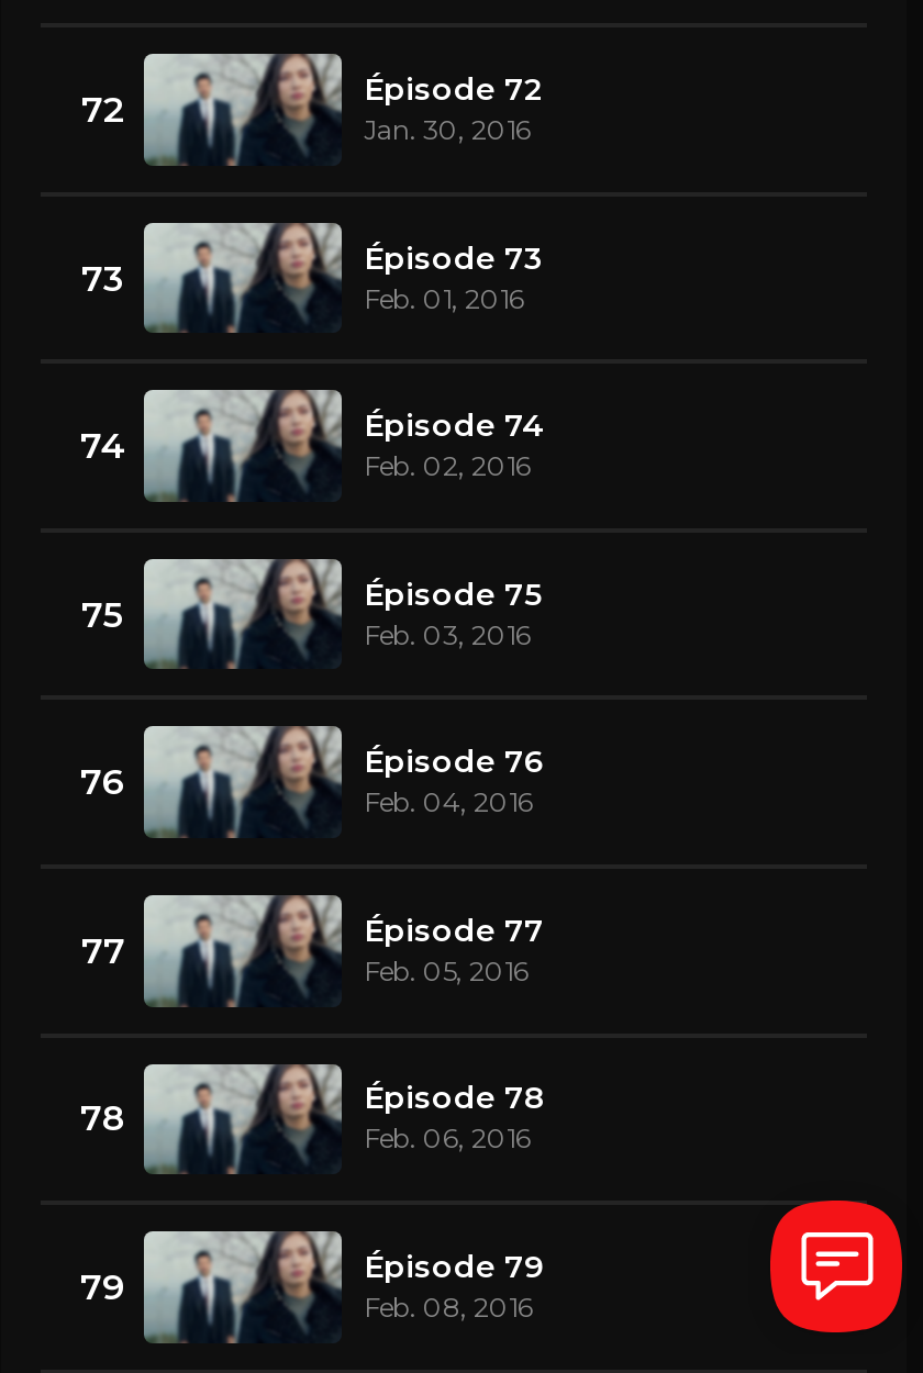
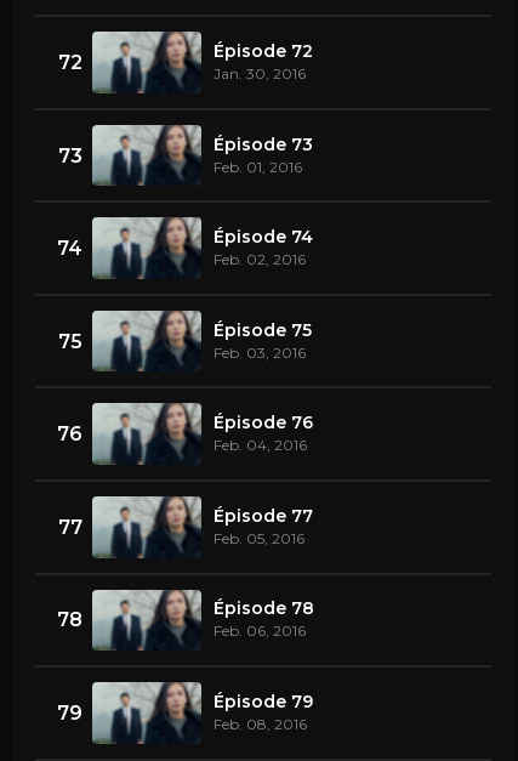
[768,1198,904,1335] [image] -> none

